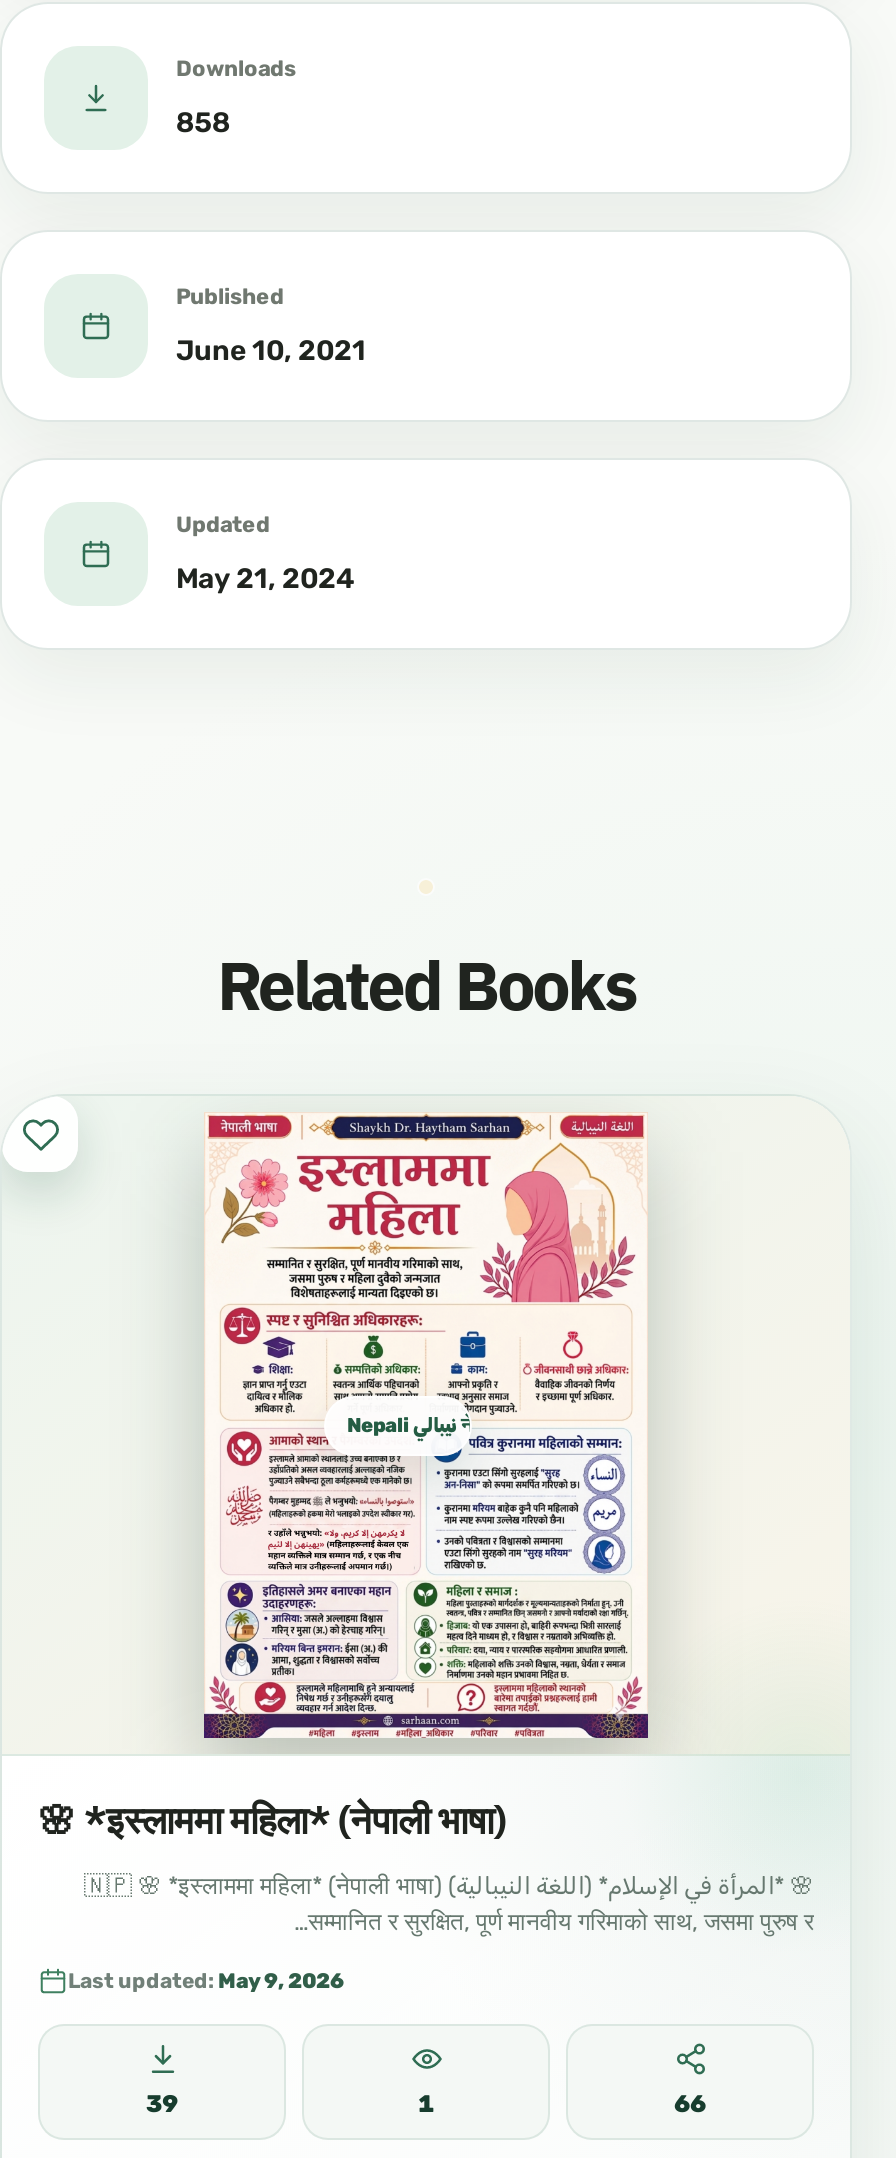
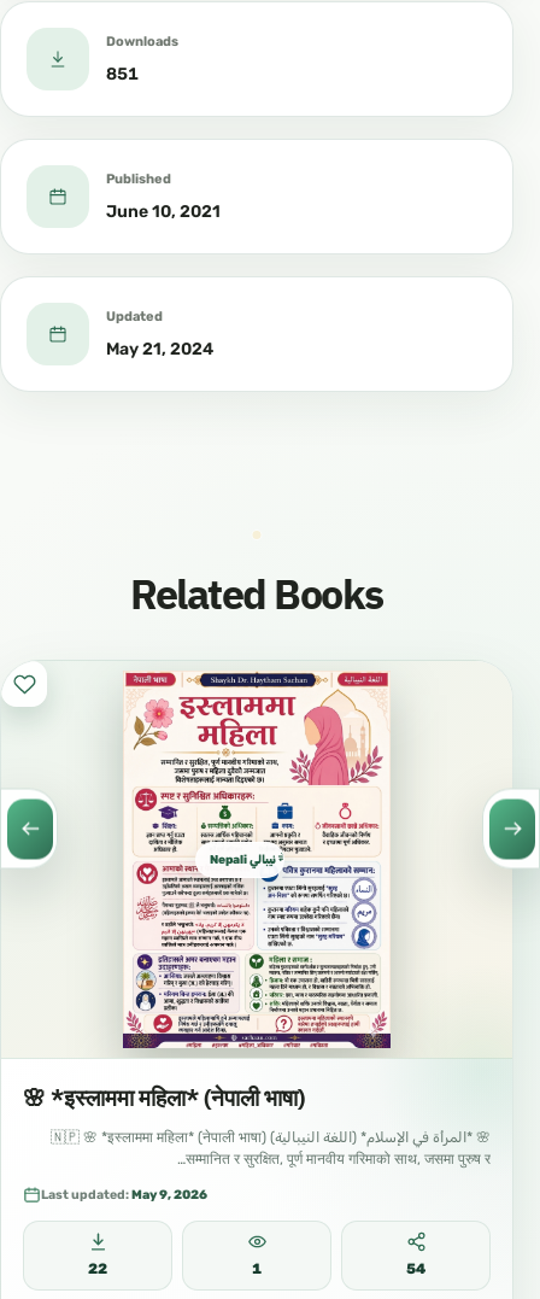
[176,105,230,139] 858 -> [106,63,139,84] 851
none -> [6,798,54,860] [image]
none -> [488,791,536,866] [image]
[146,2091,178,2119] 39 -> [88,1261,107,1278] 22
[674,2091,706,2119] 66 -> [406,1261,425,1278] 54

